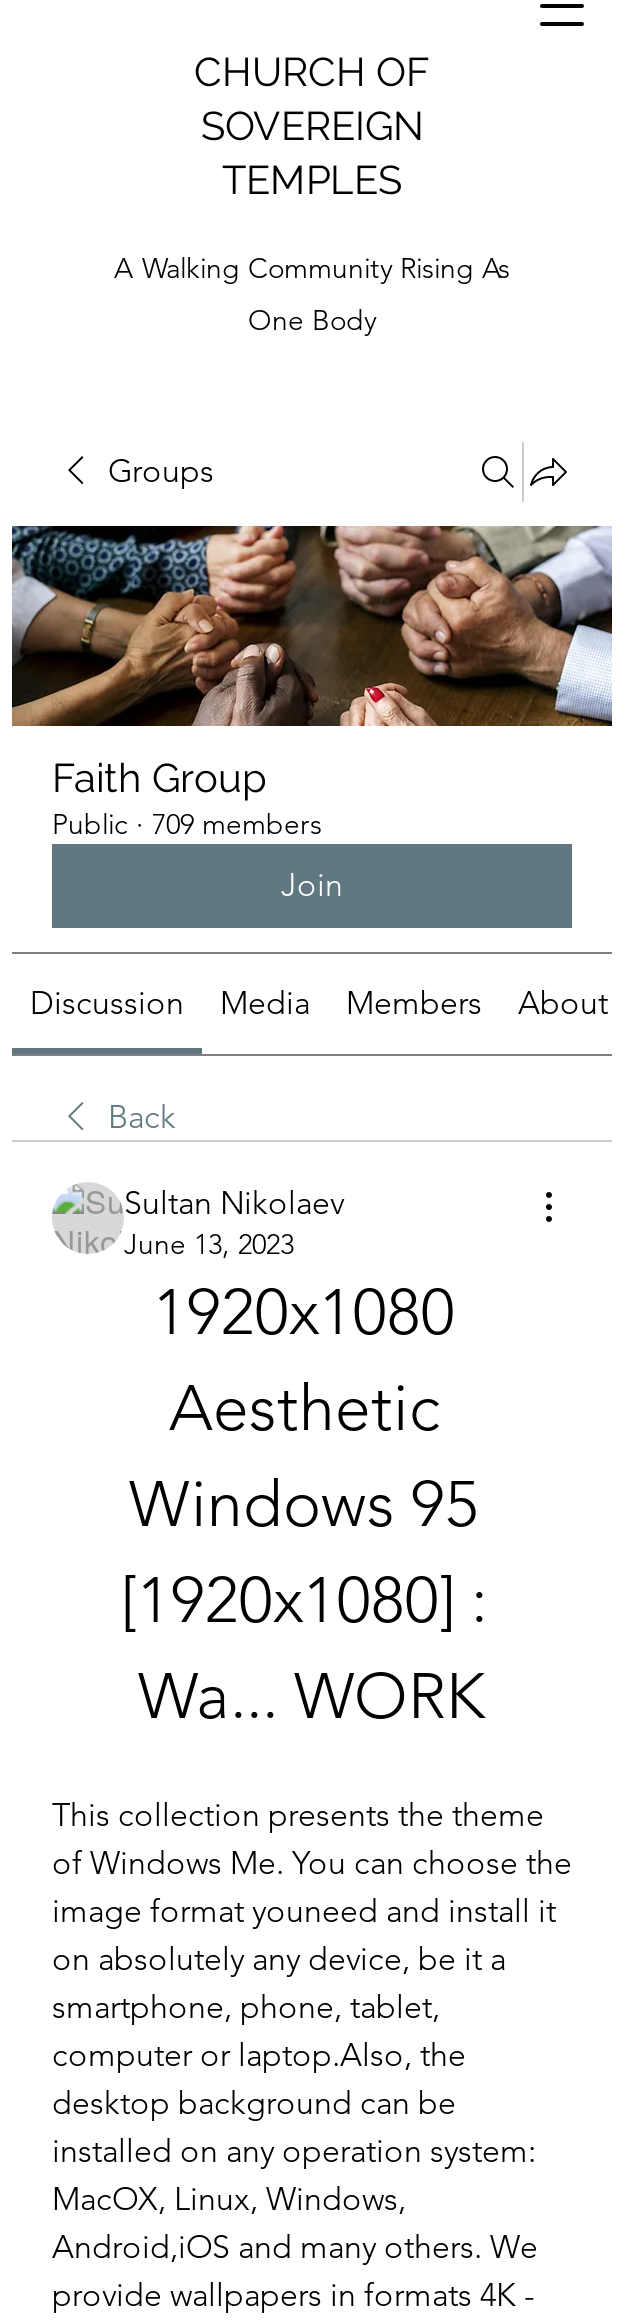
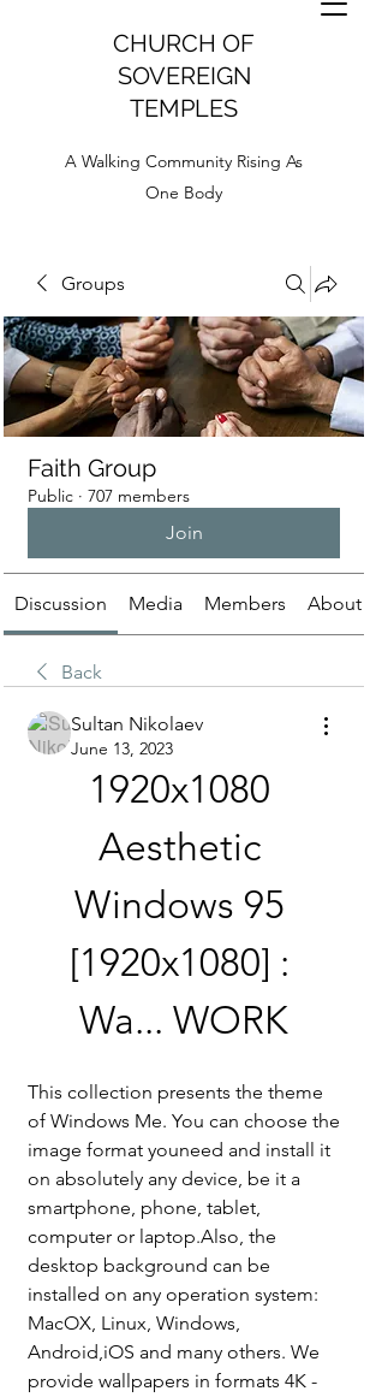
[52,806,322,842] Public · 709 members -> [28,485,190,507] Public · 707 members

